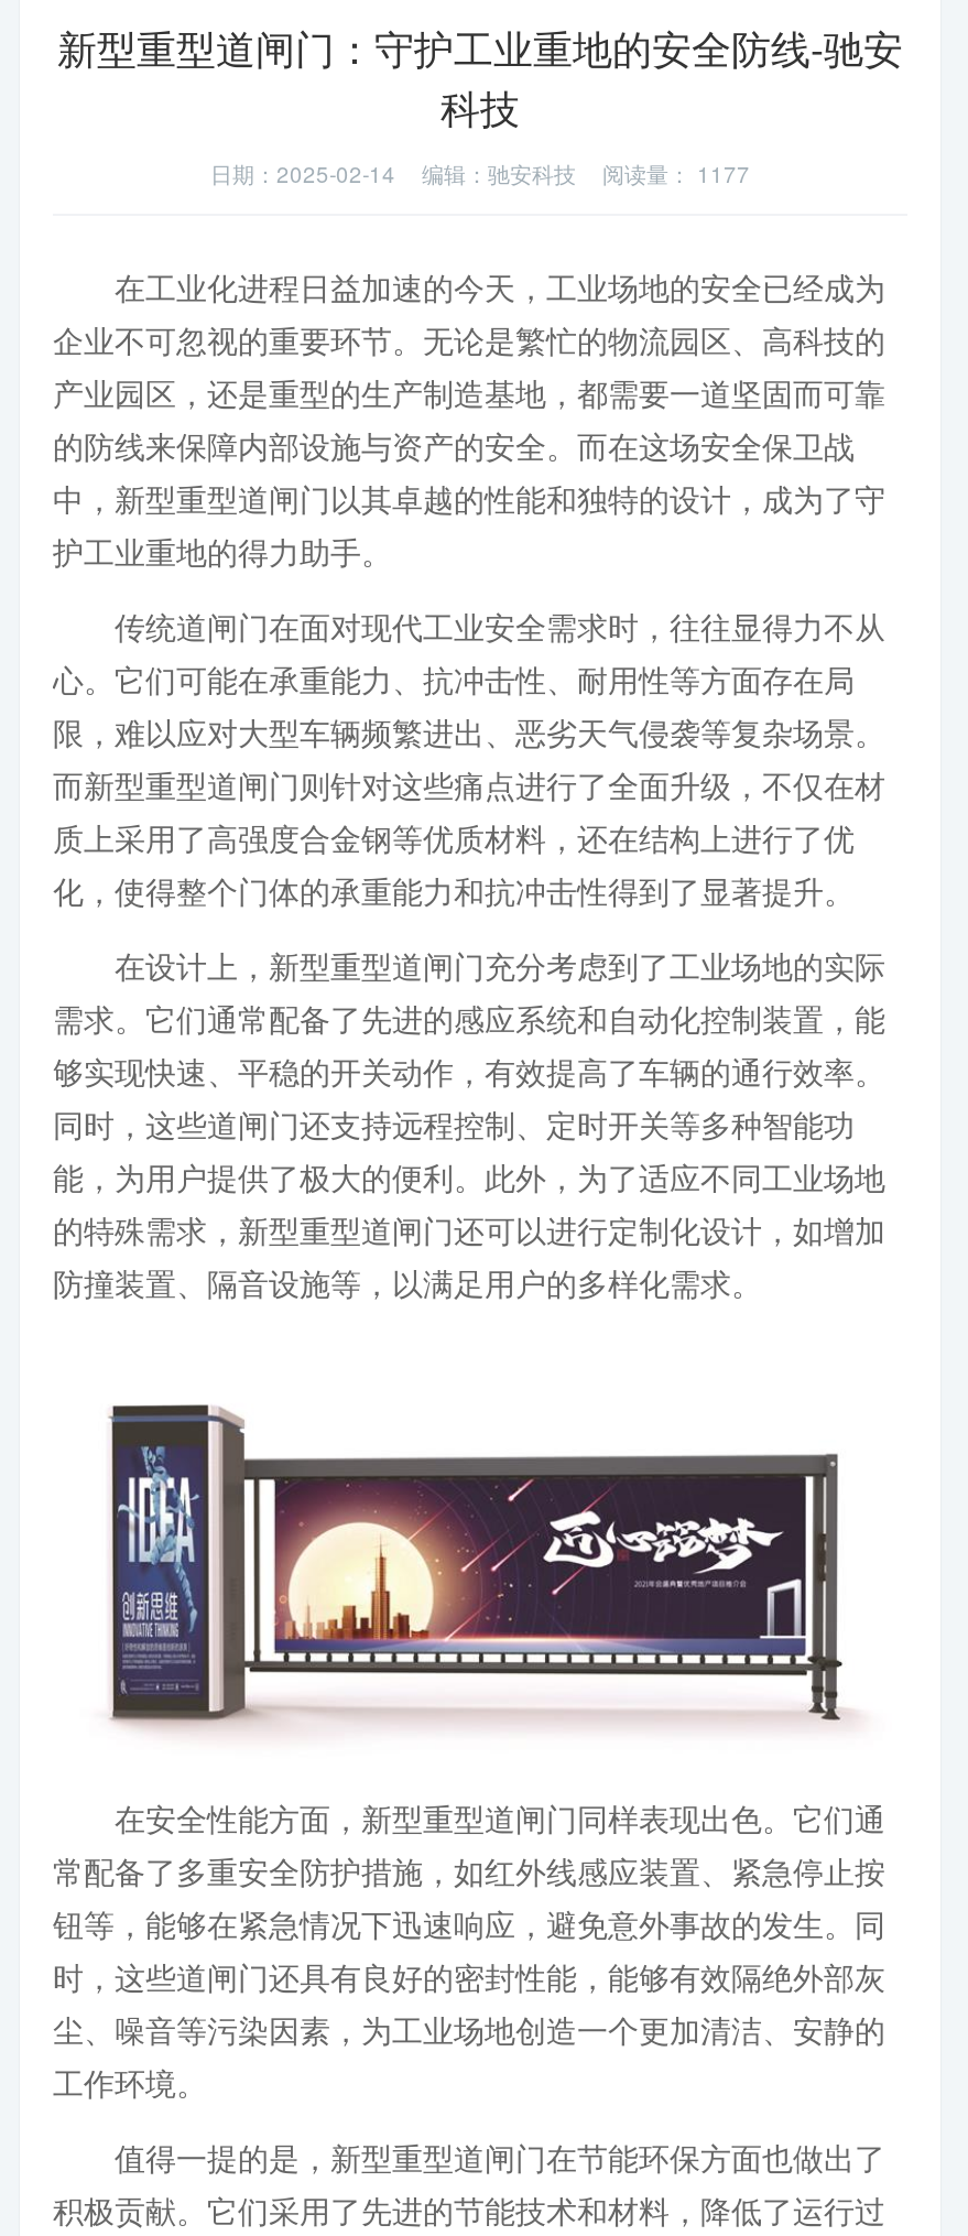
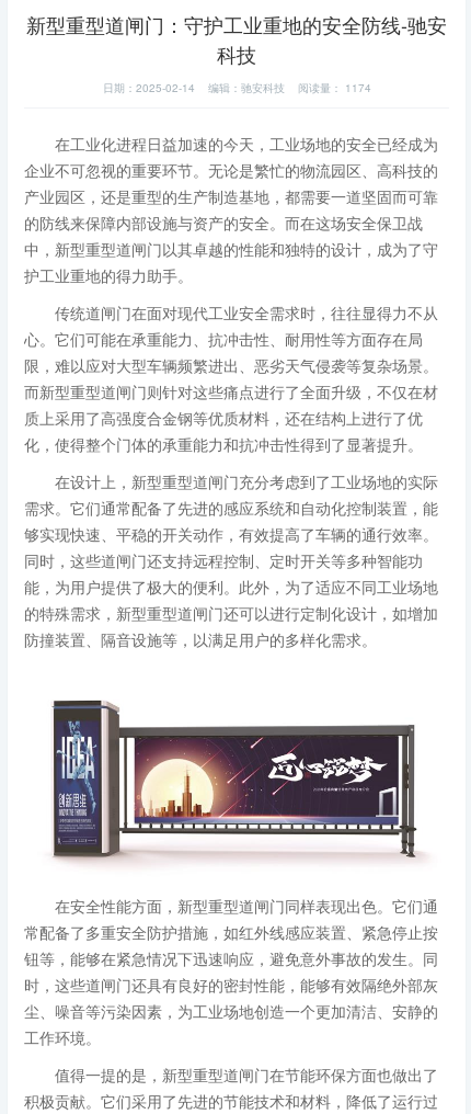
[210,159,750,189] 日期：2025-02-14 编辑：驰安科技 阅读量：1177 -> [102,80,371,95] 日期：2025-02-14 编辑：驰安科技 阅读量：1174

